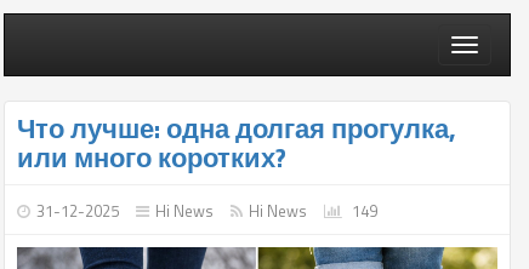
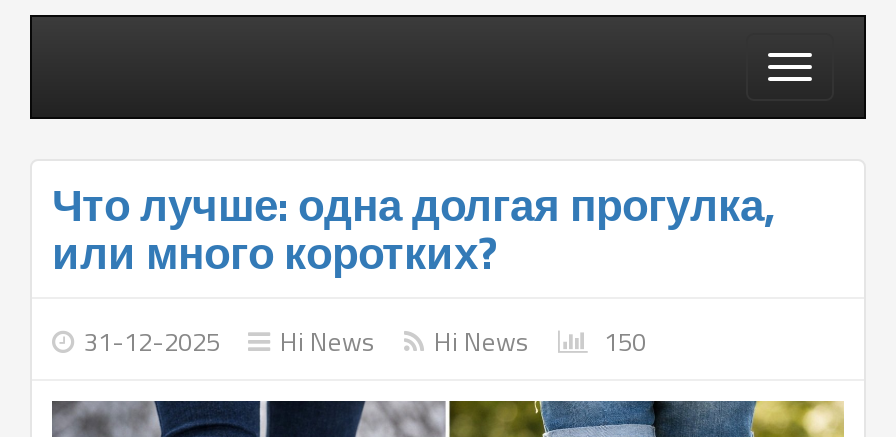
[36,199,377,223] 31-12-2025 Hi News Hi News 149 -> [84,321,646,361] 31-12-2025 Hi News Hi News 150

